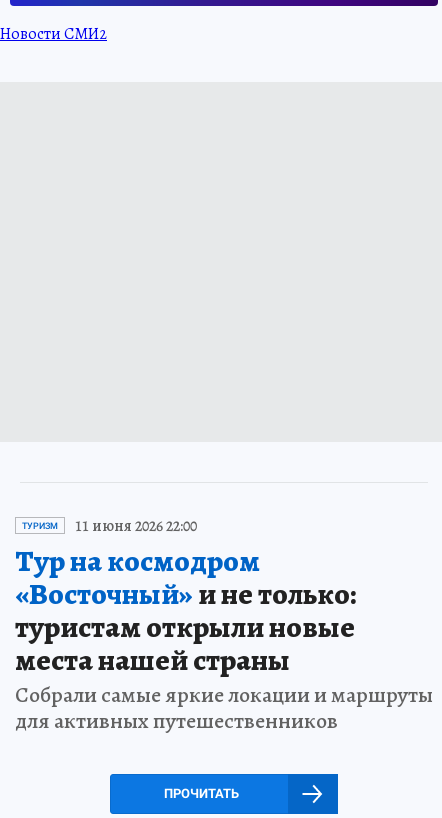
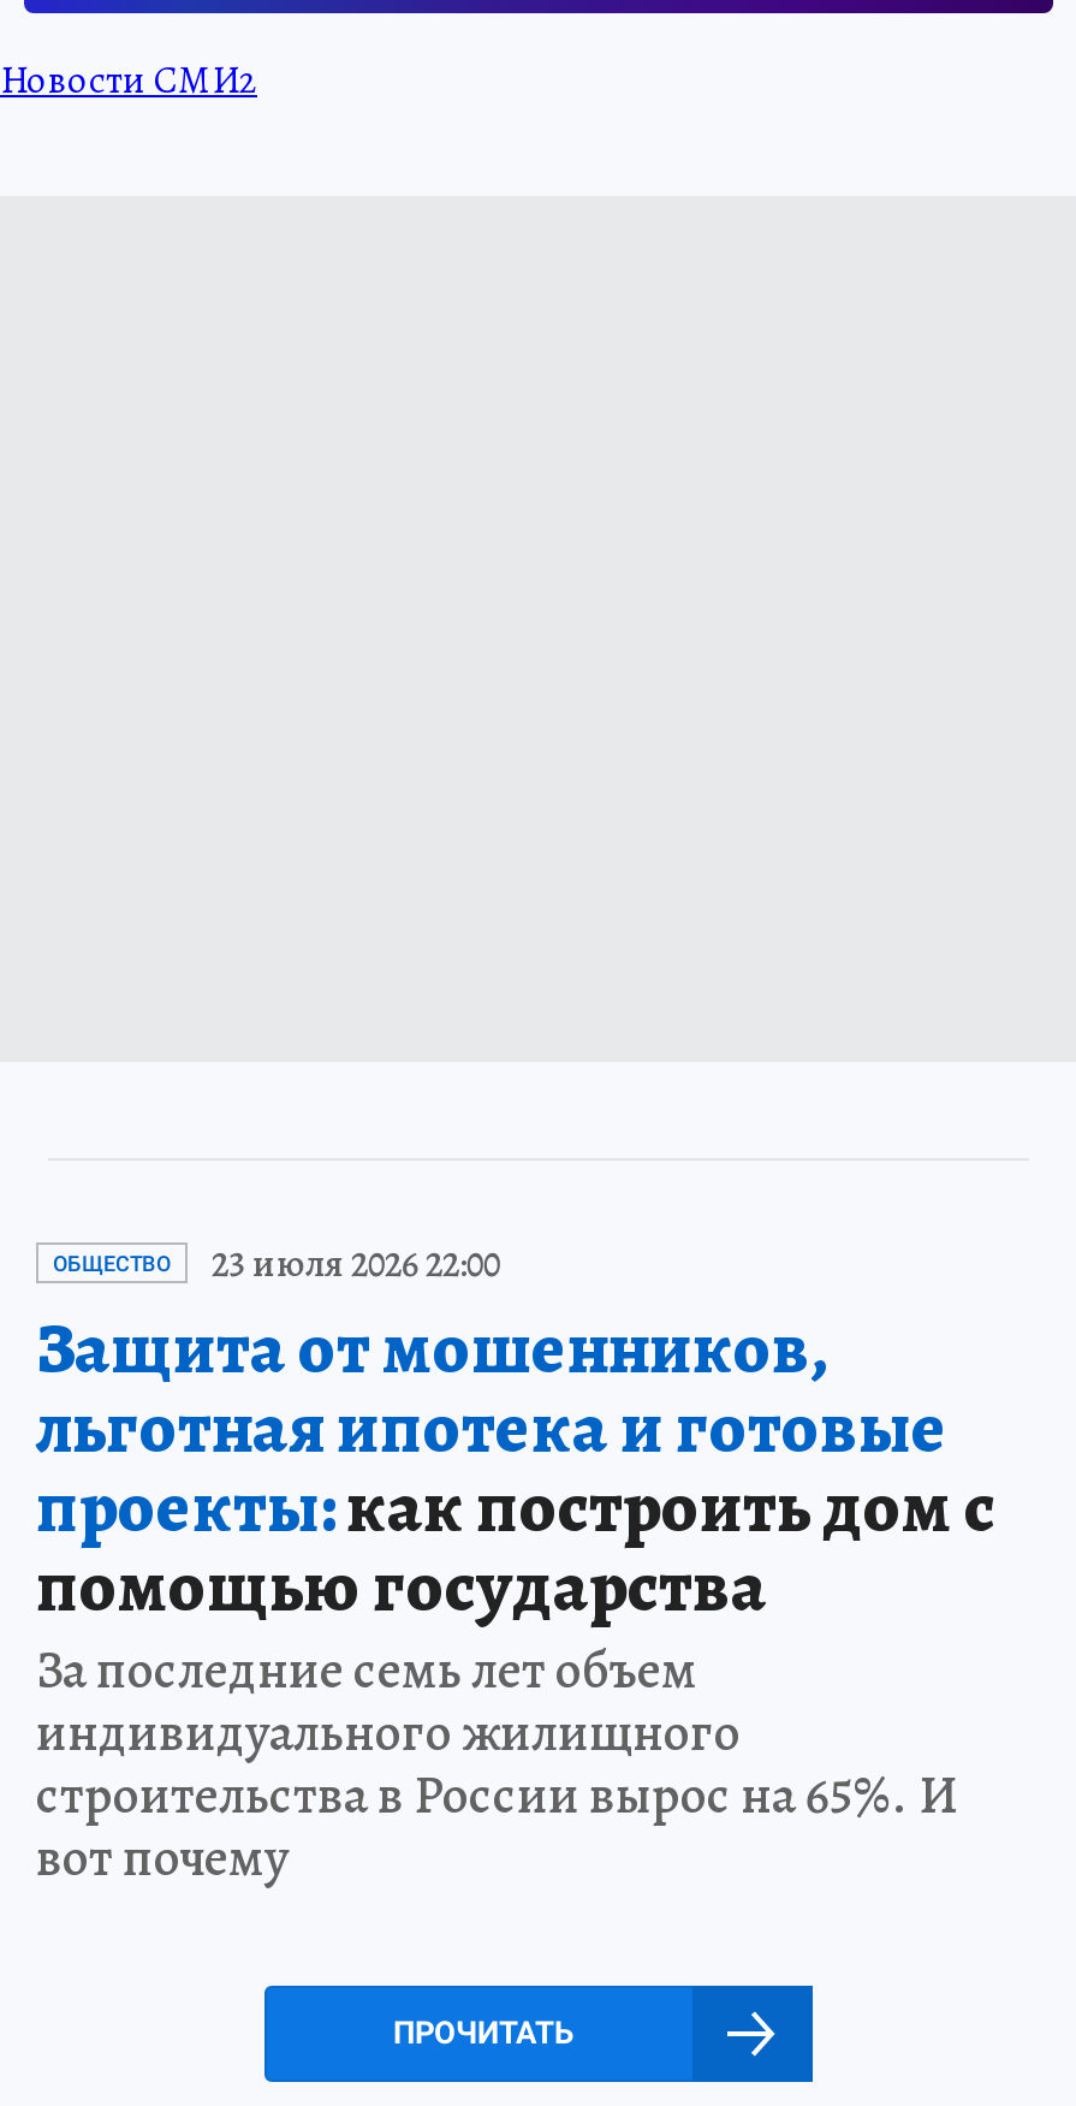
[15,515,433,736] ТУРИЗМ | 11 июня 2026 22:00 | Тур на космодром | «Восточный»и не только: | туристам открыли новые | места нашей страны | Собрали самые яркие локации и маршруты | для активных путешественников -> [36,1237,995,1894] ОБЩЕСТВО | 23 июля 2026 22:00 | Защита от мошенников, | льготная ипотека и готовые | проекты:как построить дом с | помощью государства | За последние семь лет объем | индивидуального жилищного | строительства в России вырос на 65%. И | вот почему

